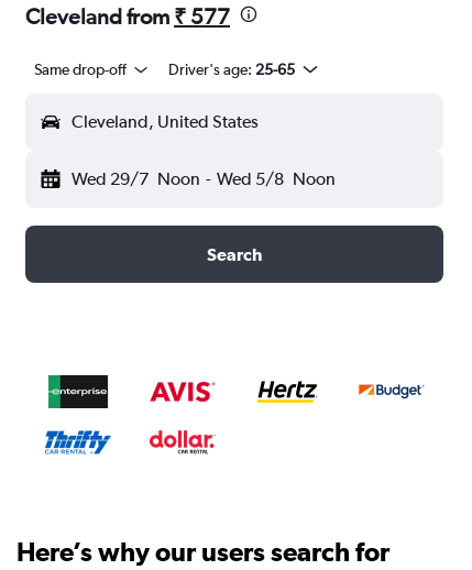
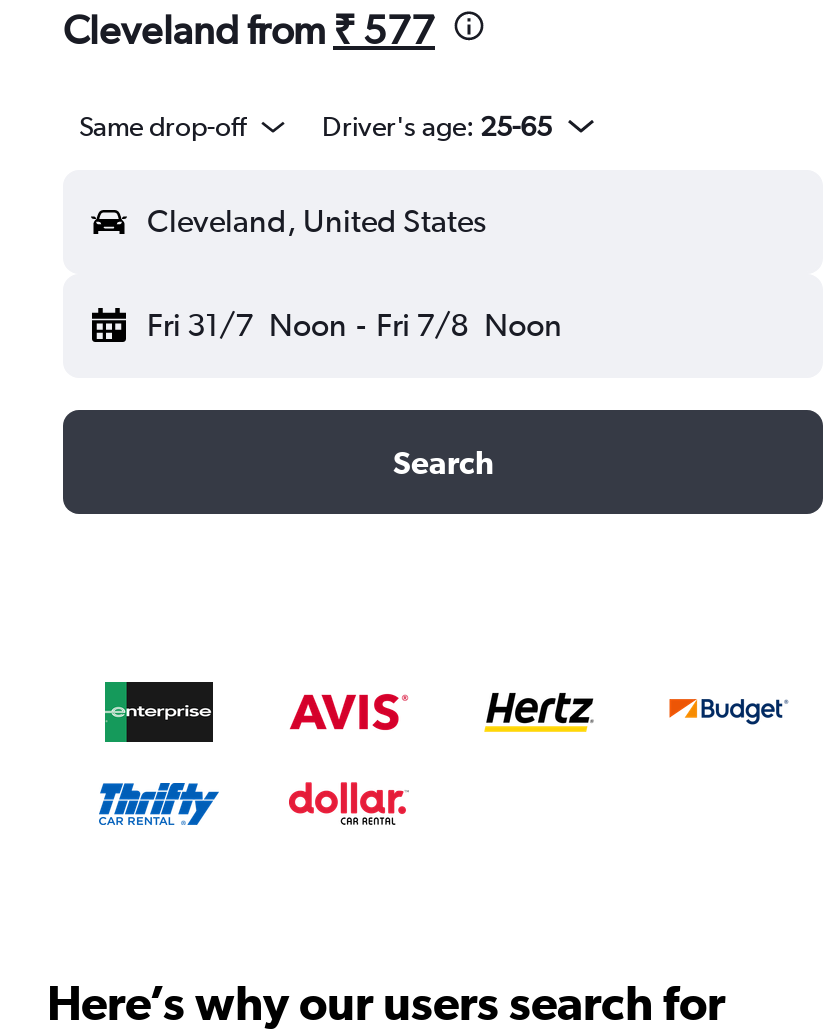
[72,168,335,189] Wed 29/7 Noon - Wed 5/8 Noon -> [147,306,562,344] Fri 31/7 Noon - Fri 7/8 Noon

